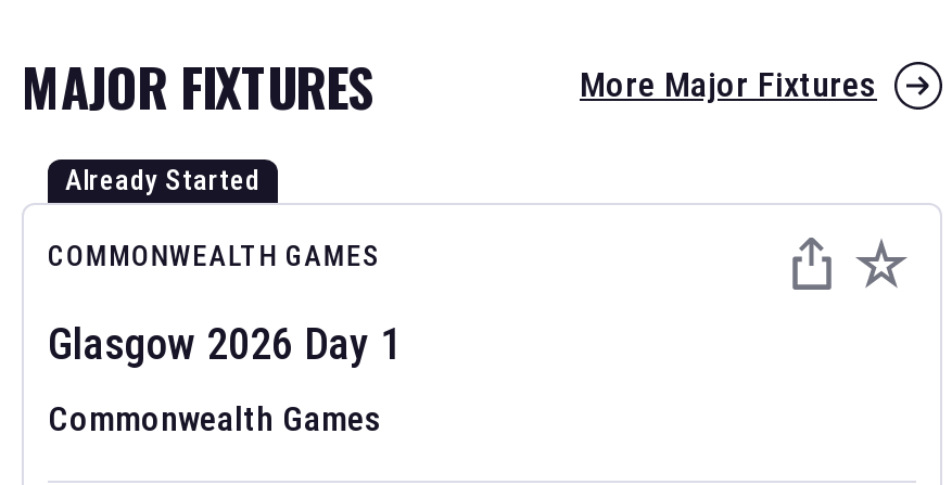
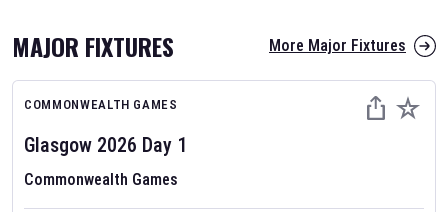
[65,164,261,196] Already Started -> none

